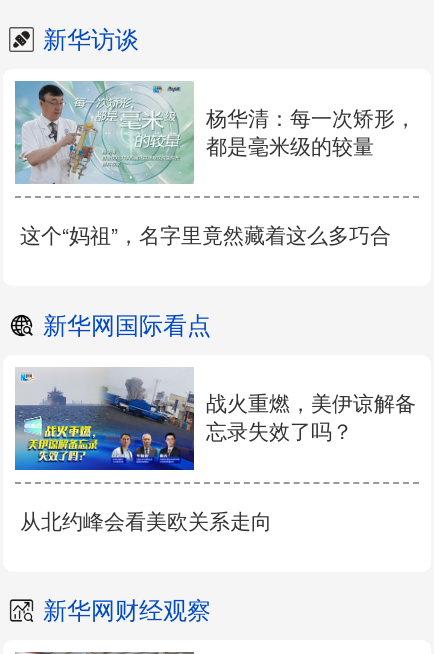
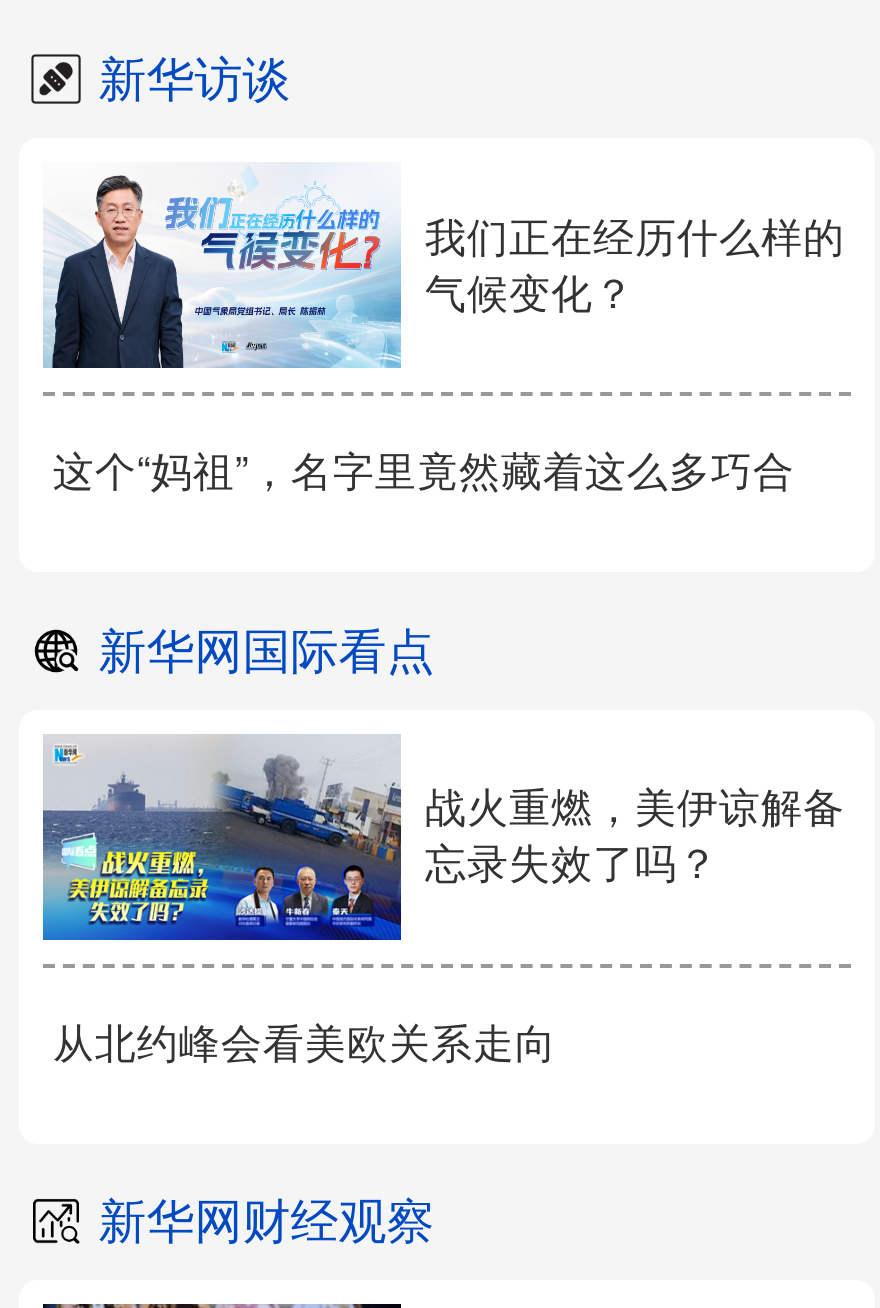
[14,80,416,185] [image] | 杨华清：每一次矫形， | 都是毫米级的较量 -> [43,162,845,370] [image] | 我们正在经历什么样的 | 气候变化？

